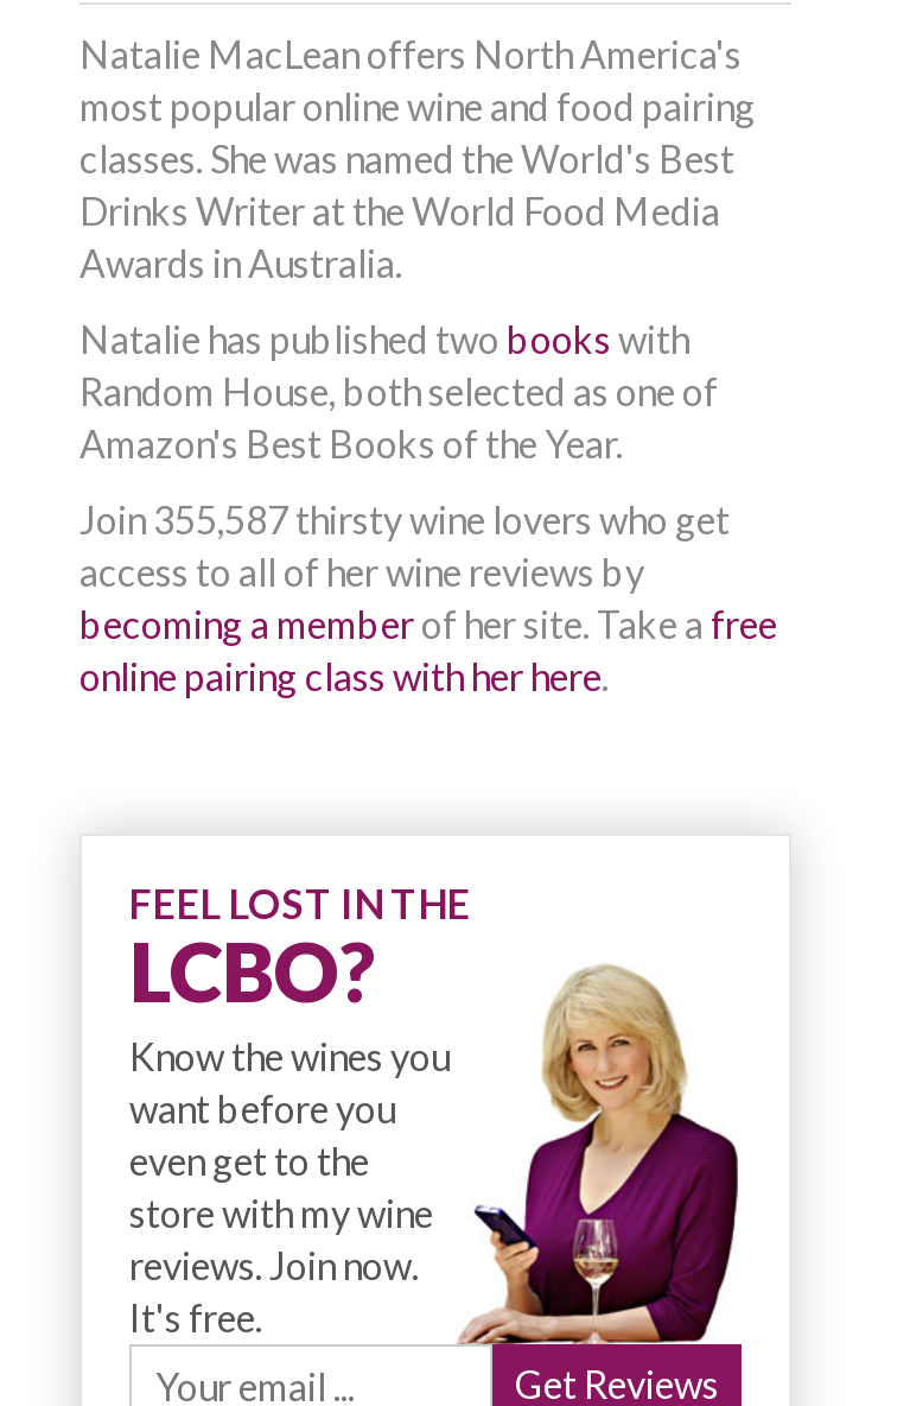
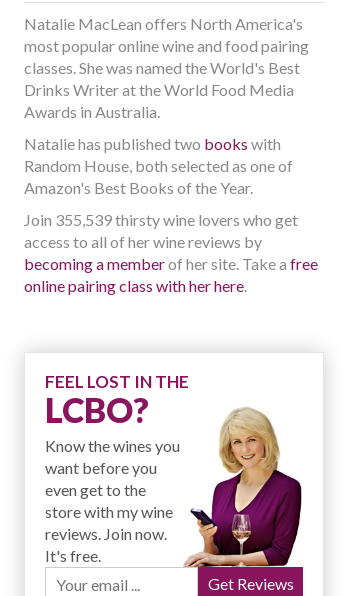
[79,498,730,543] Join 355,587 thirsty wine lovers who get -> [24,210,298,229] Join 355,539 thirsty wine lovers who get

